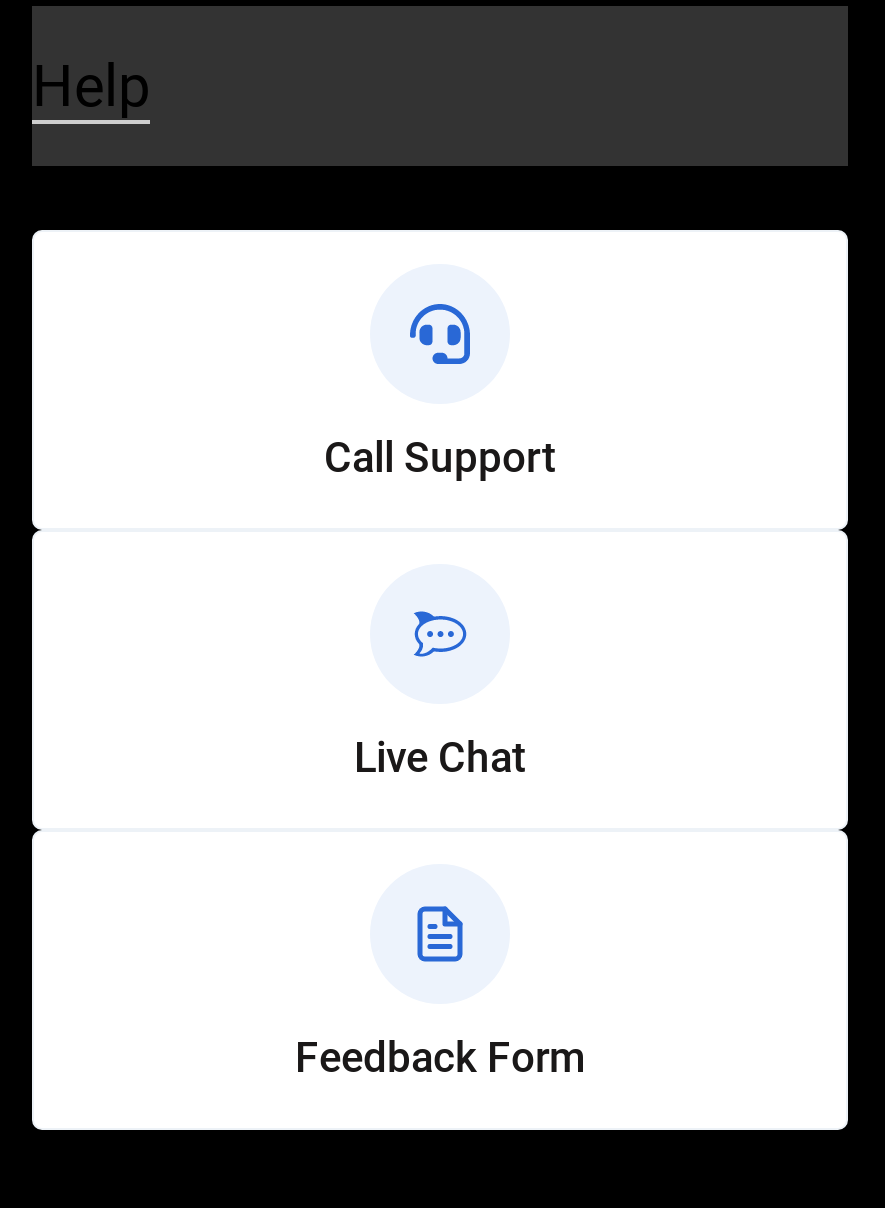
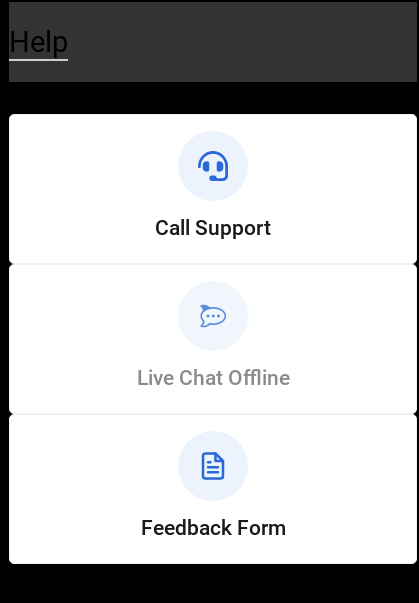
[354,734,526,782] Live Chat -> [136,366,289,390] Live Chat Offline

